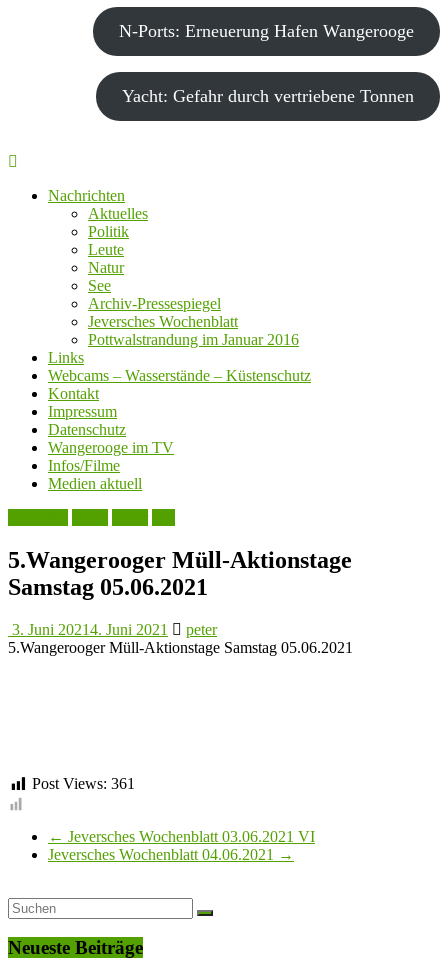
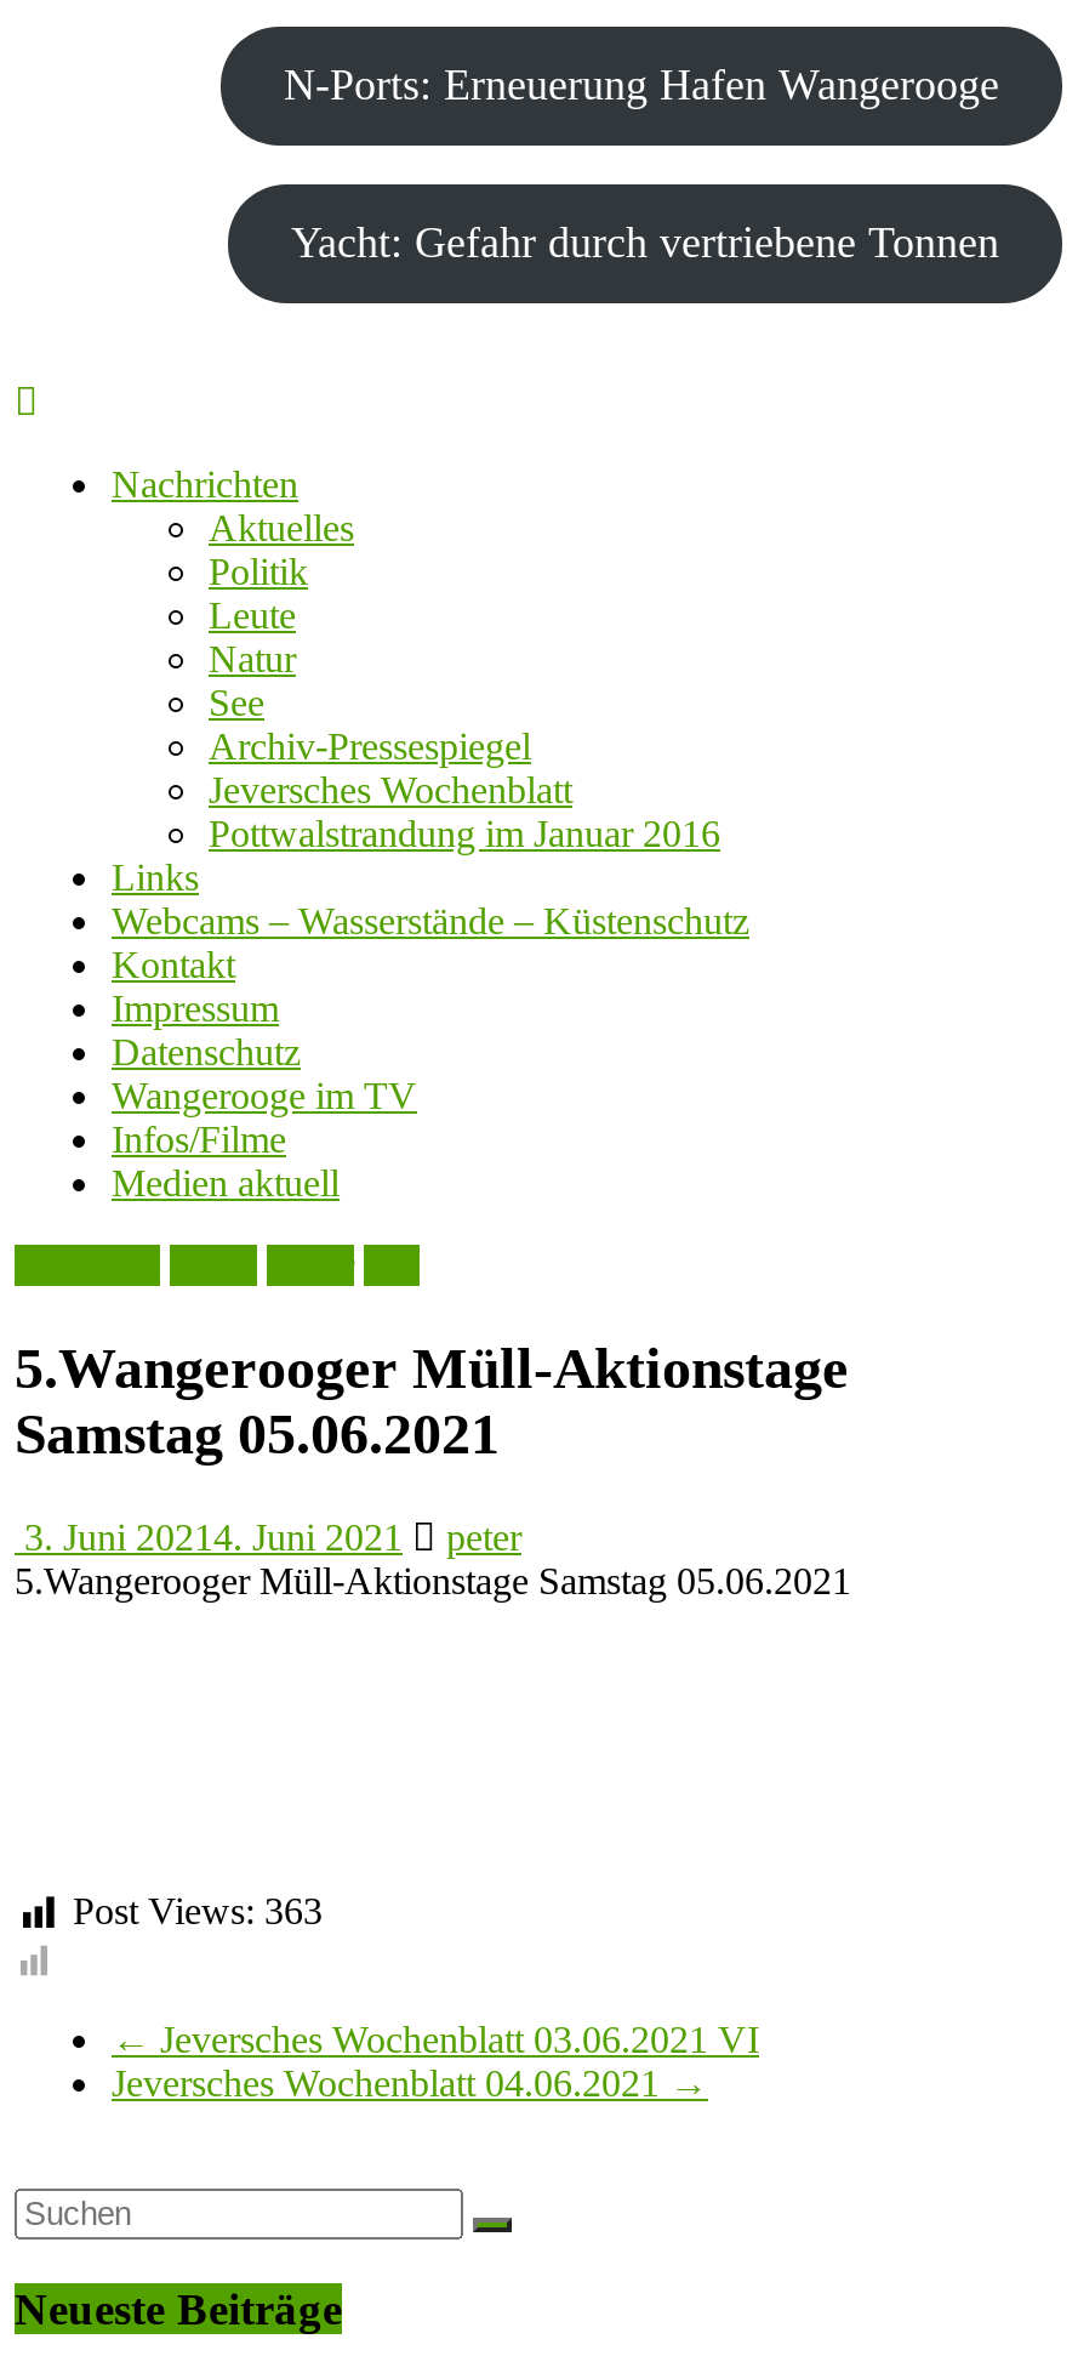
[32,775,135,792] Post Views: 361 -> [73,1891,323,1932] Post Views: 363

